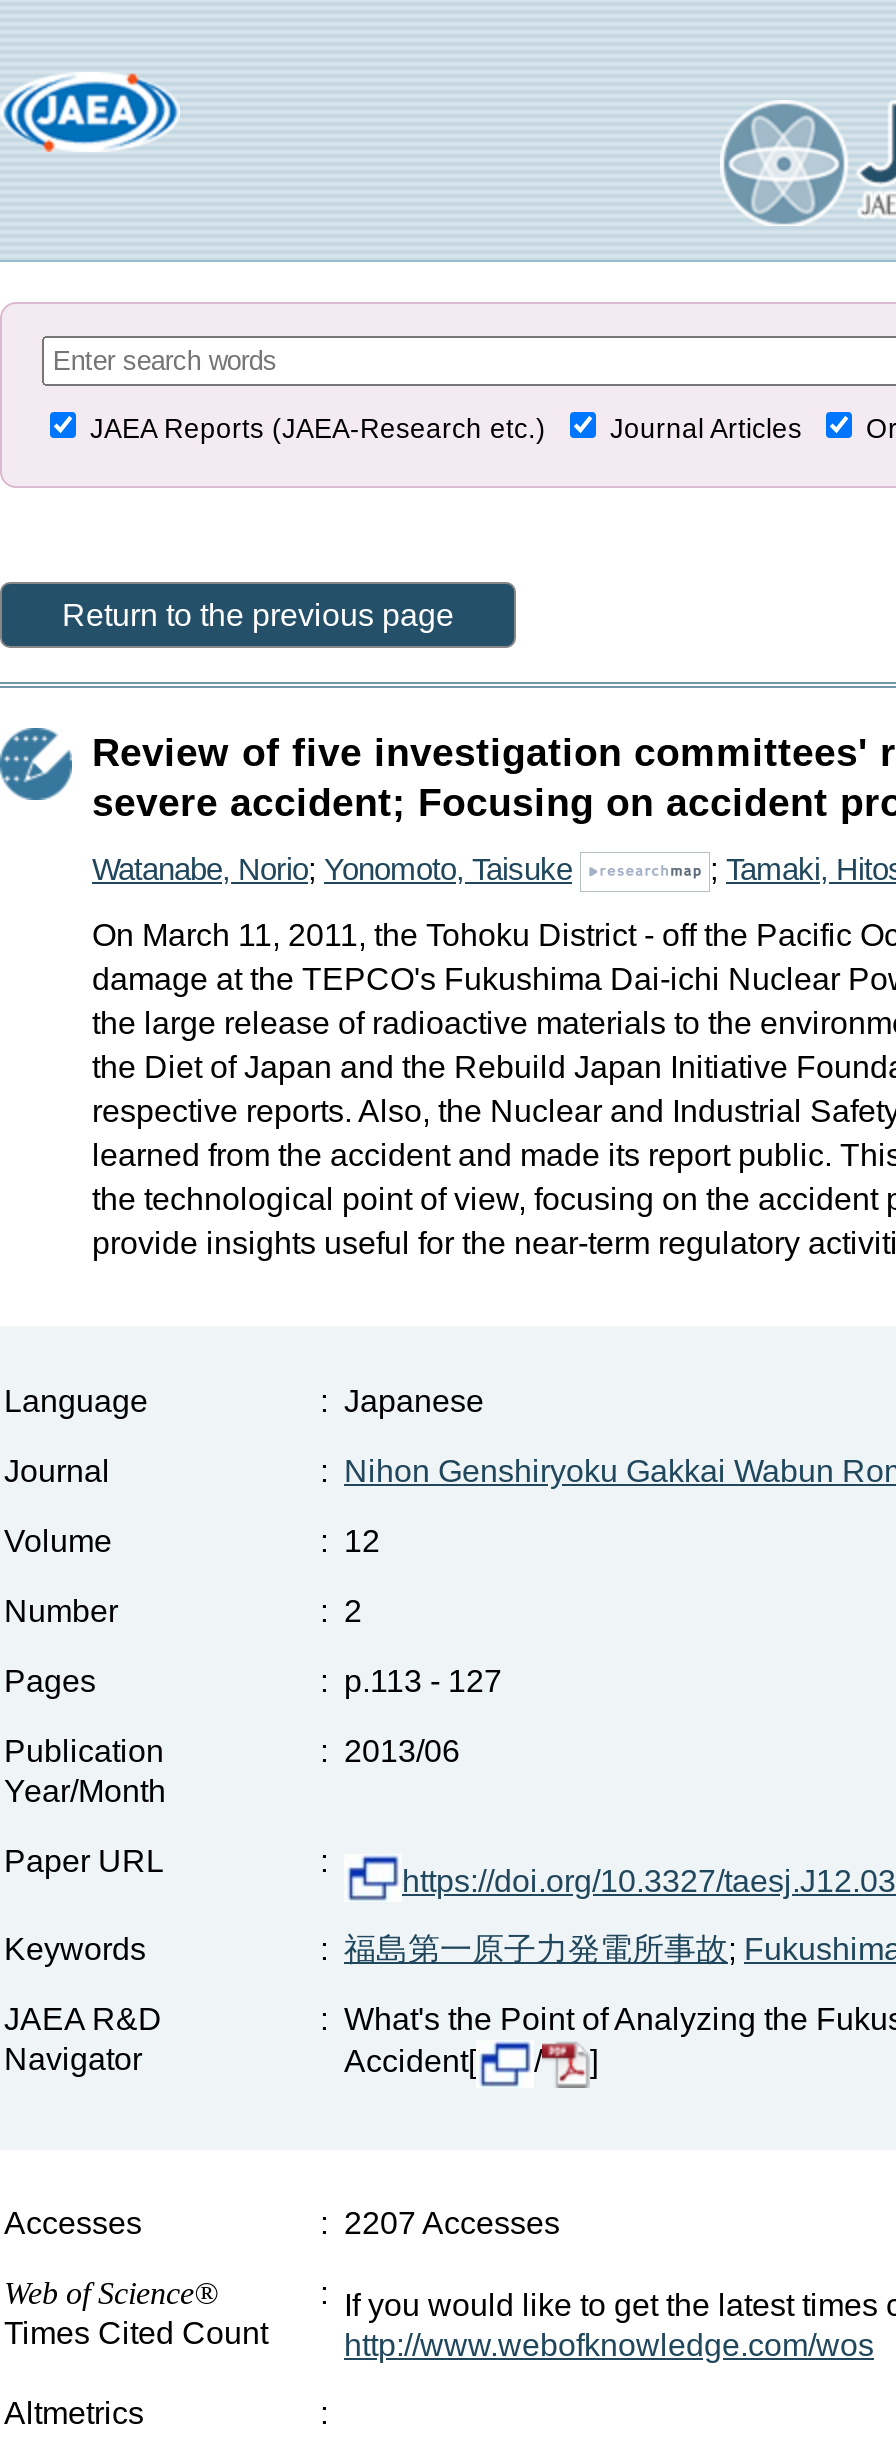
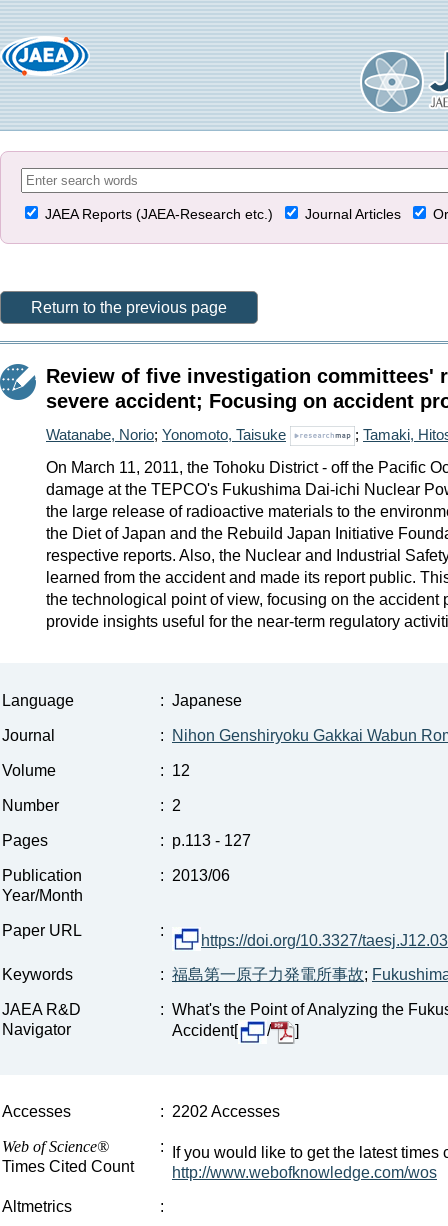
[320,2207,560,2241] : 2207 Accesses -> [160,1103,280,1120] : 2202 Accesses

